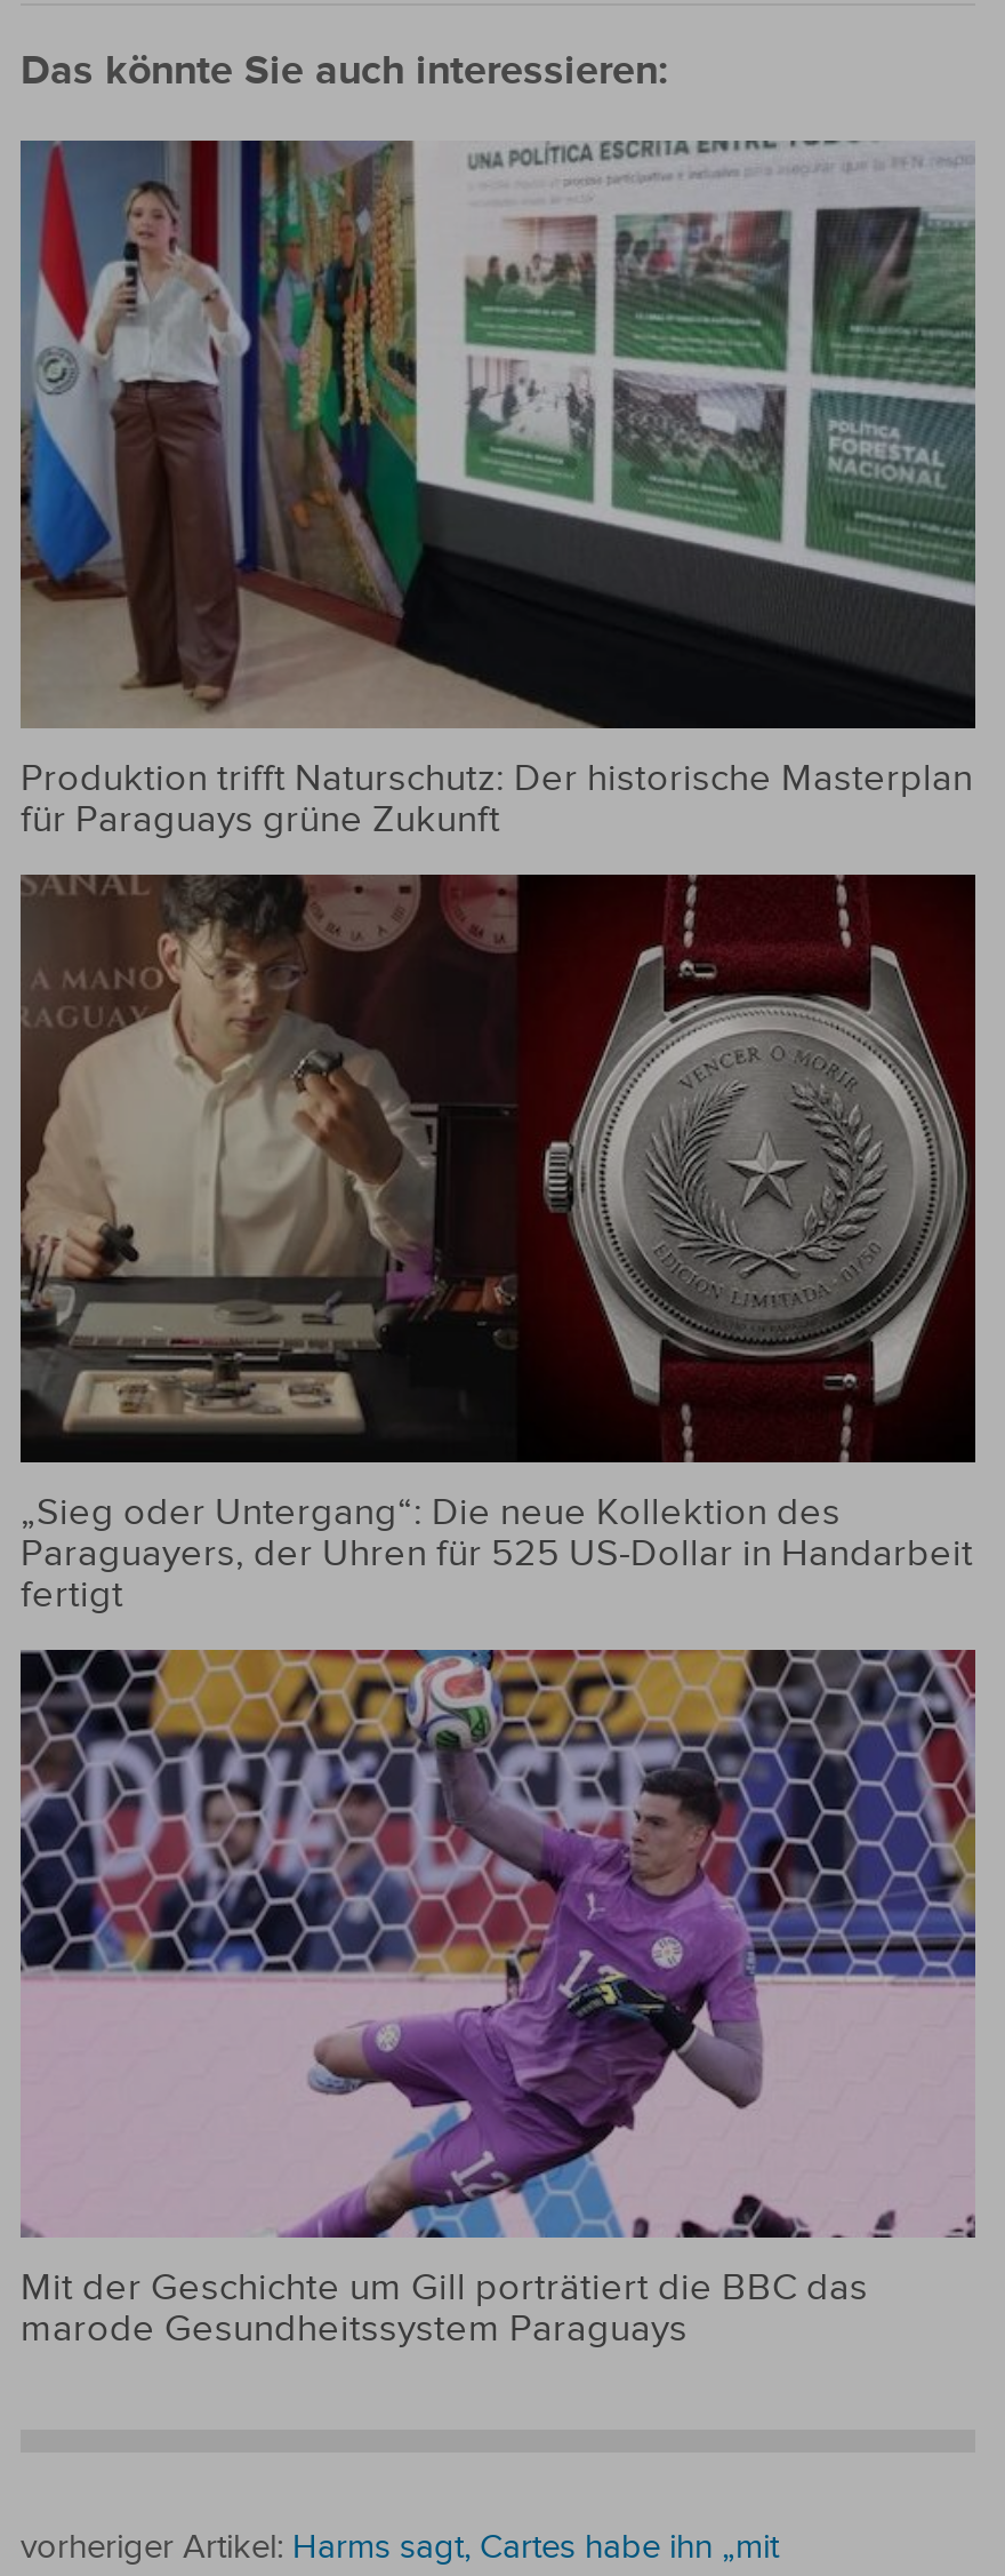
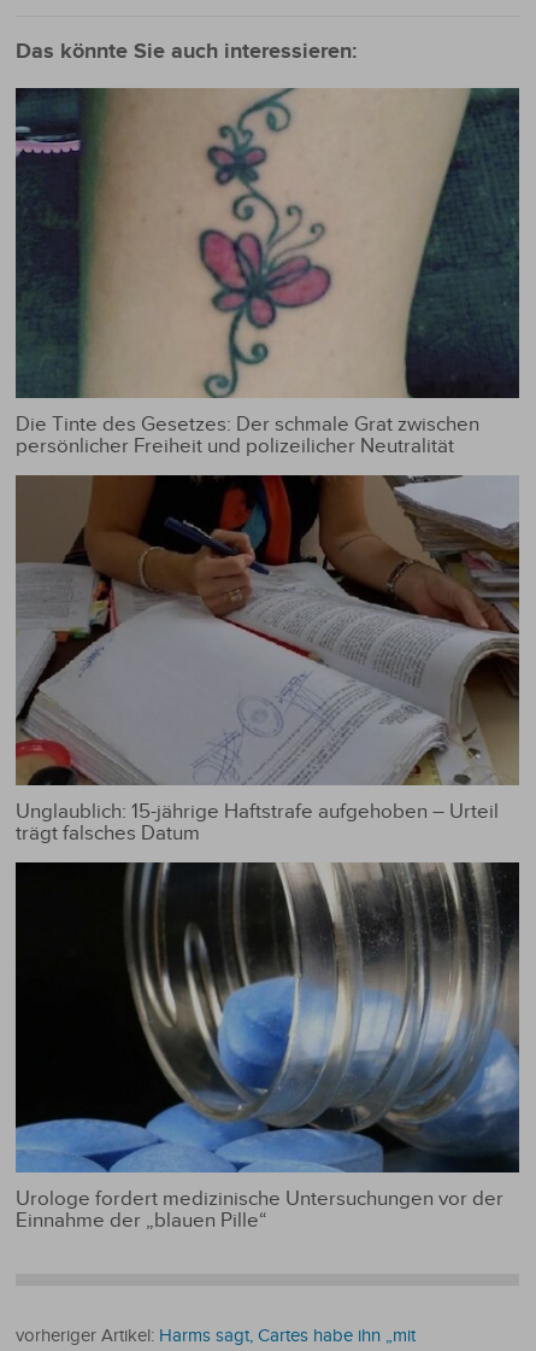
[18,138,975,843] [image] | Produktion trifft Naturschutz: Der historische Masterplan | für Paraguays grüne Zukunft -> [14,87,520,458] [image] | Die Tinte des Gesetzes: Der schmale Grat zwischen | persönlicher Freiheit und polizeilicher Neutralität
[18,872,978,1618] [image] | „Sieg oder Untergang“: Die neue Kollektion des | Paraguayers, der Uhren für 525 US-Dollar in Handarbeit | fertigt -> [14,474,520,846] [image] | Unglaublich: 15-jährige Haftstrafe aufgehoben – Urteil | trägt falsches Datum
[18,1648,978,2352] [image] | Mit der Geschichte um Gill porträtiert die BBC das | marode Gesundheitssystem Paraguays -> [14,861,520,1233] [image] | Urologe fordert medizinische Untersuchungen vor der | Einnahme der „blauen Pille“

